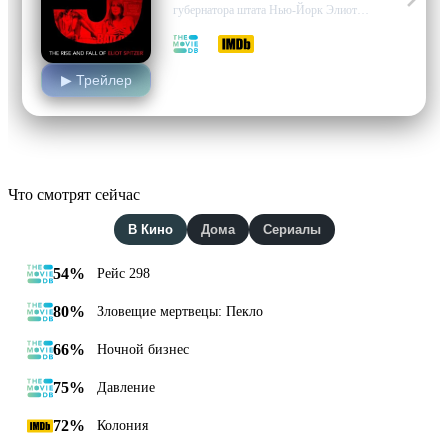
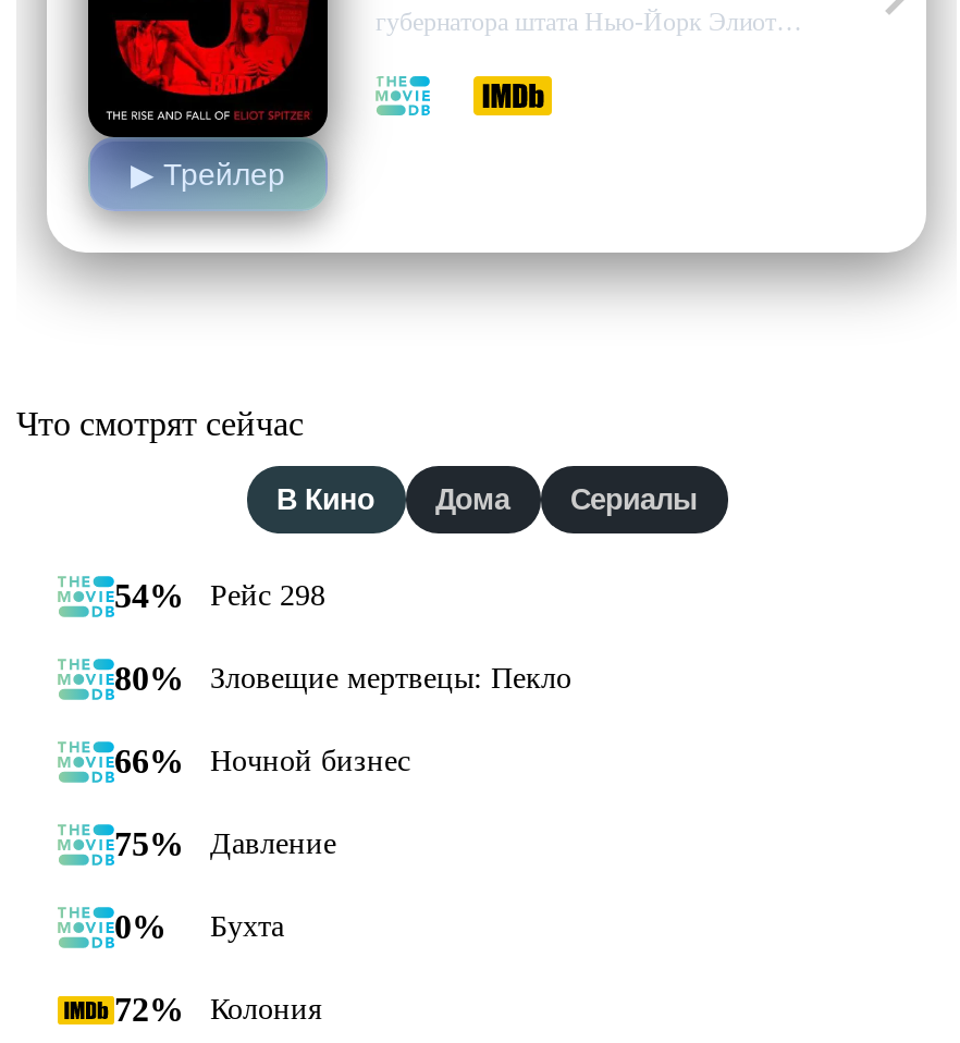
none -> [114,908,284,945] 0% | Бухта

